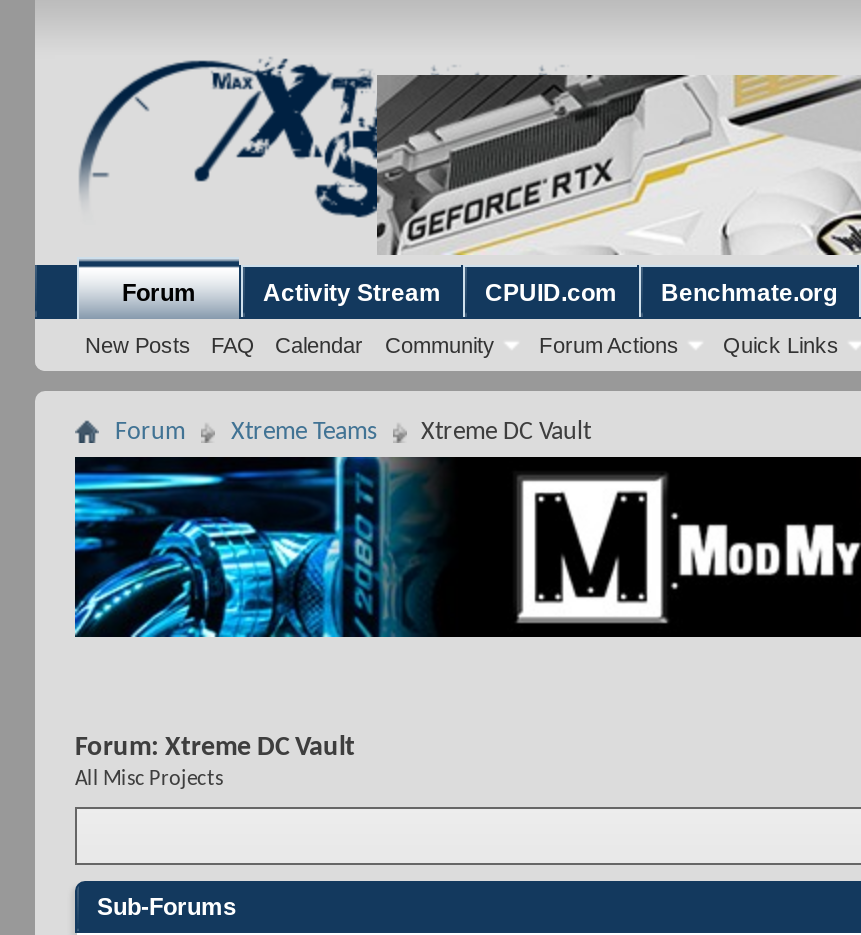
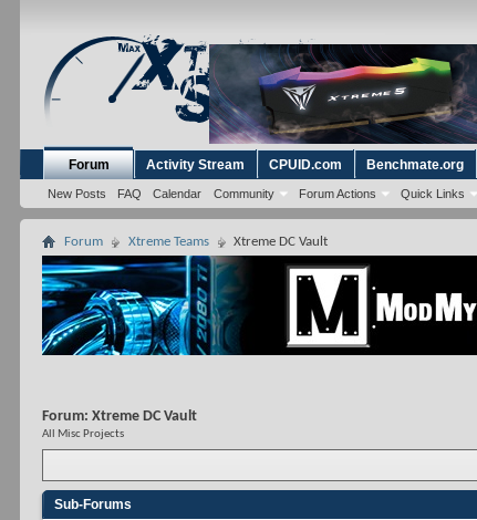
[377,75,855,255] [image] -> [209,43,474,145] [image]

